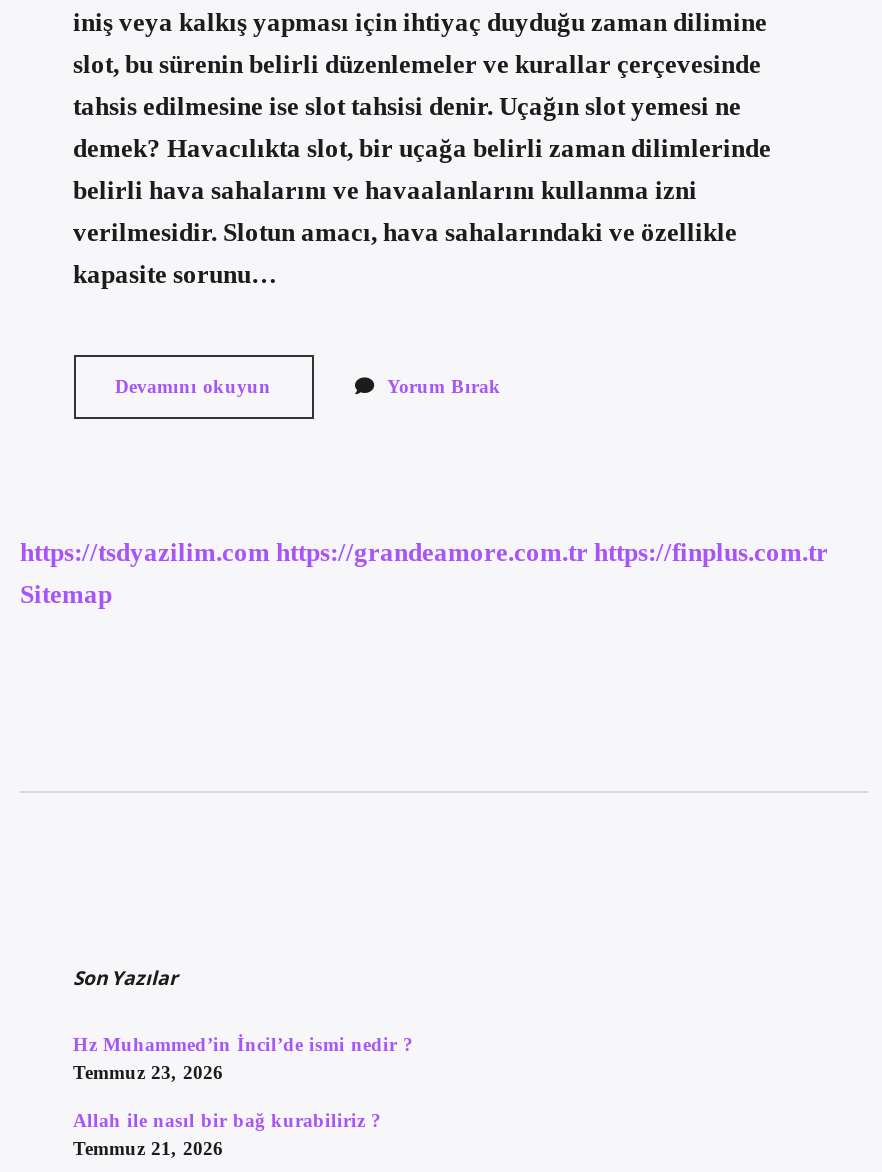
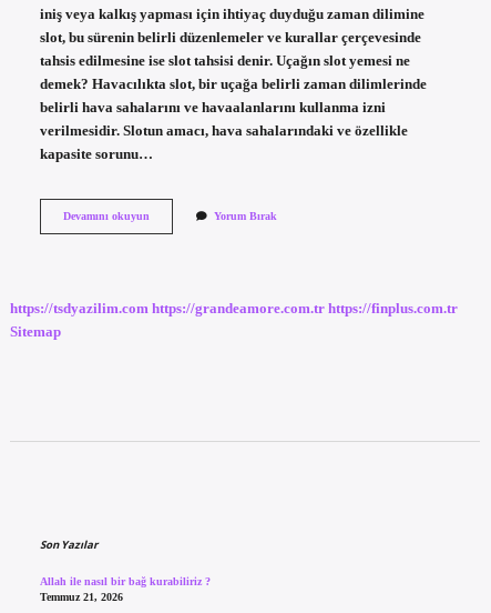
[73,1034,413,1084] Hz Muhammed’in İncil’de ismi nedir ? | Temmuz 23, 2026 -> none

